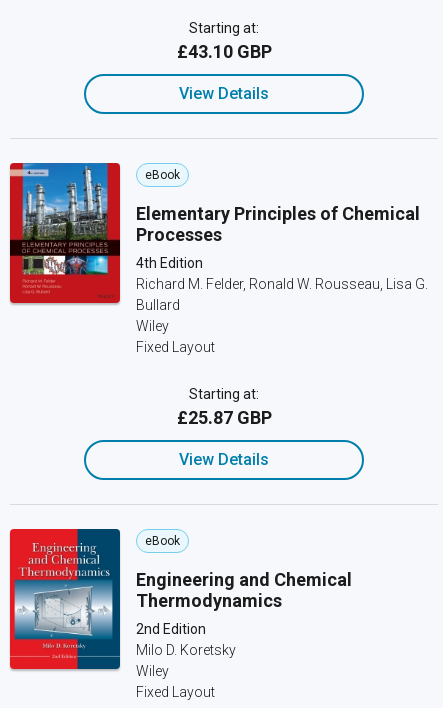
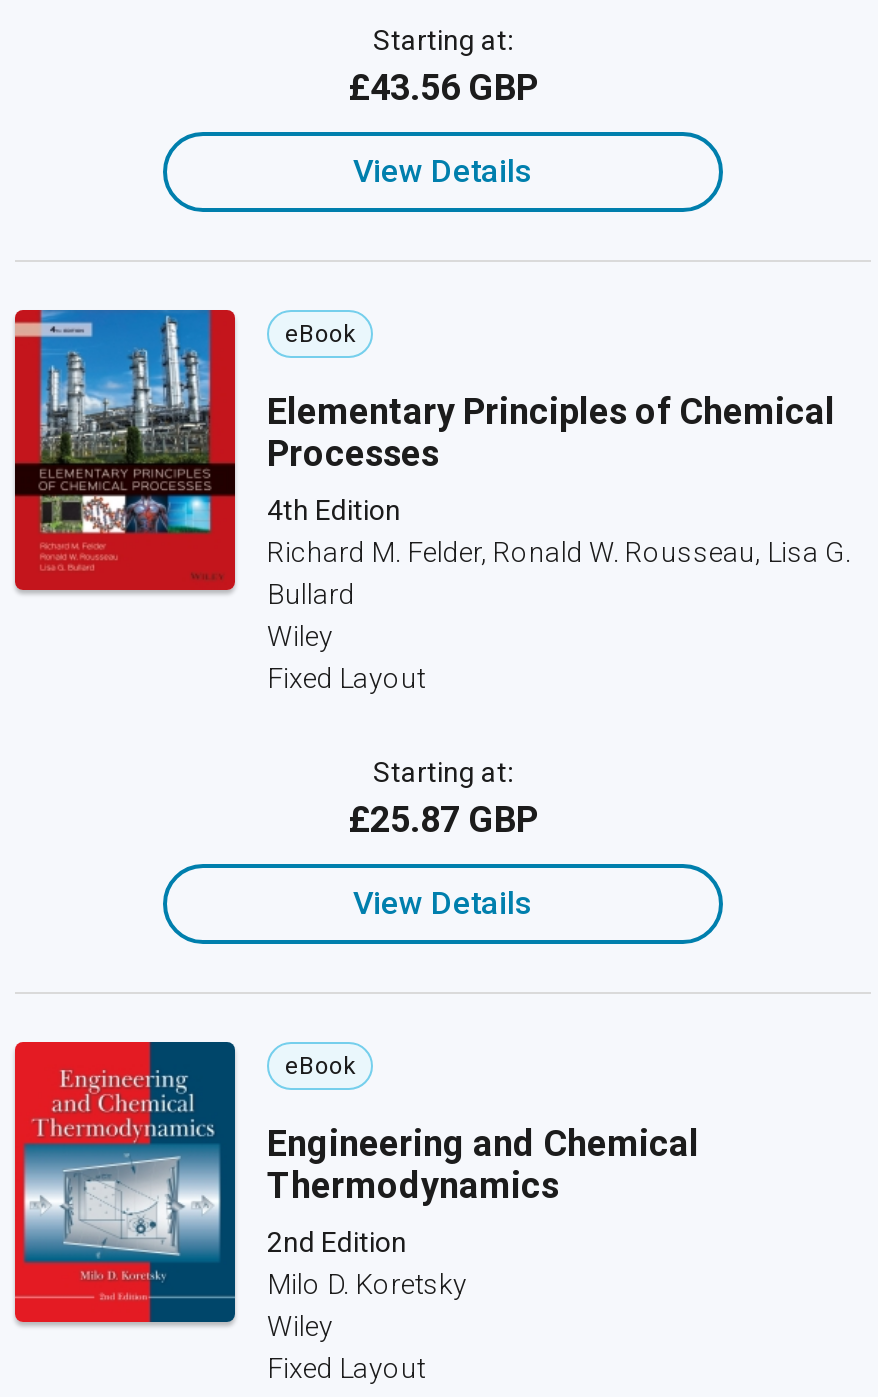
[176,41,271,62] £43.10 GBP -> [348,66,538,108] £43.56 GBP

